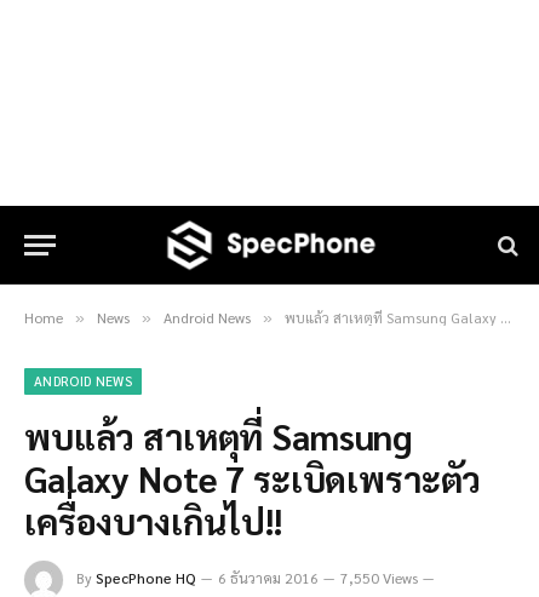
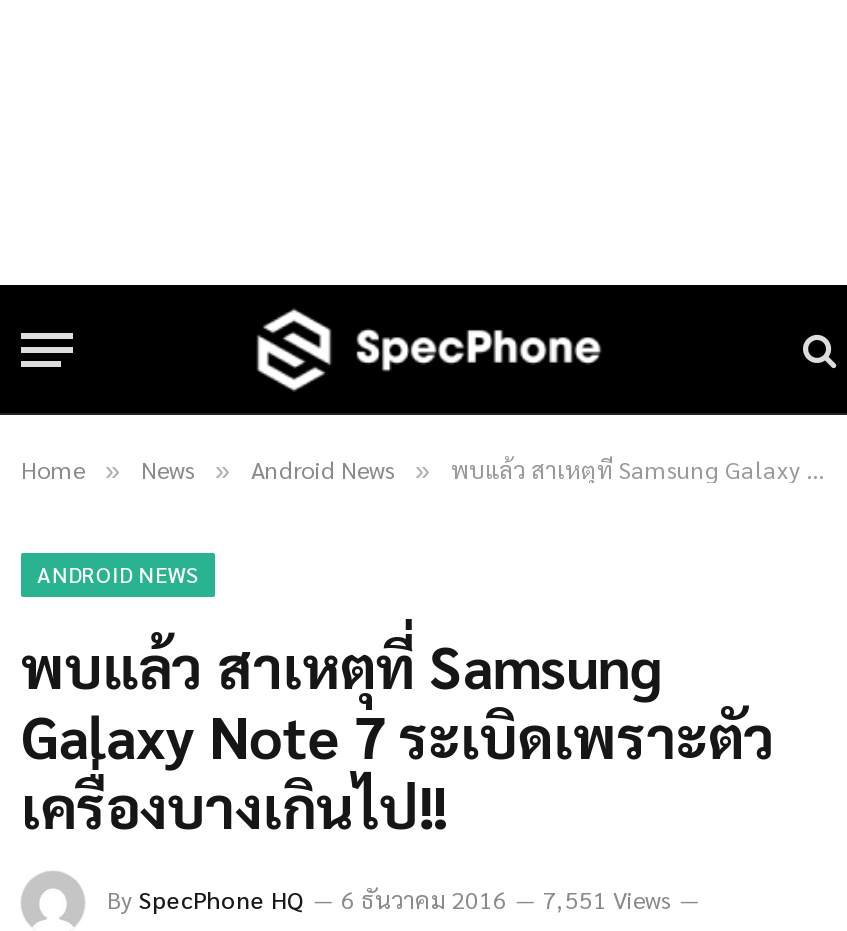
[76,568,418,588] By SpecPhone HQ 6 ธันวาคม 2016 7,550 Views -> [107,883,671,915] By SpecPhone HQ 6 ธันวาคม 2016 7,551 Views

